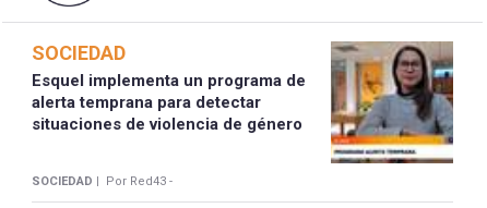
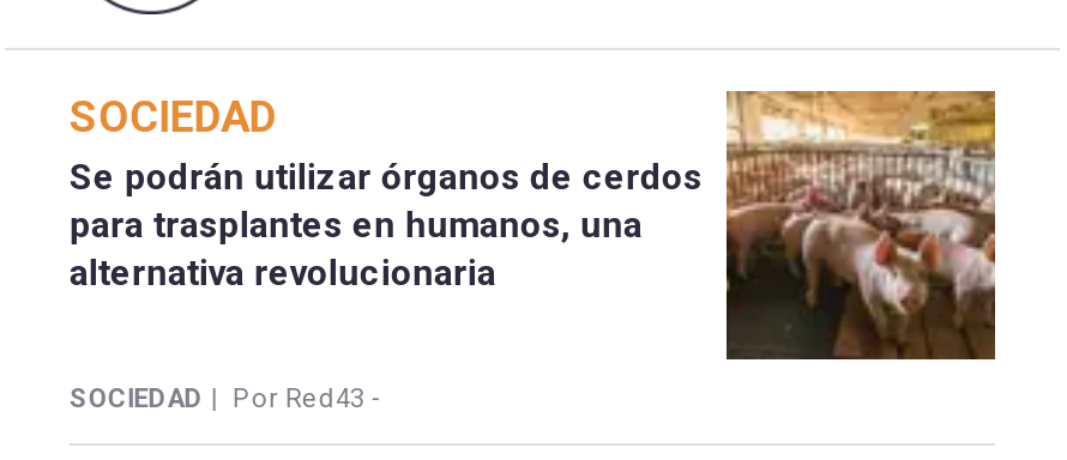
[31,41,454,163] [image] | Esquel implementa un programa de | alerta temprana para detectar | situaciones de violencia de género -> [69,91,997,359] [image] | Se podrán utilizar órganos de cerdos | para trasplantes en humanos, una | alternativa revolucionaria

